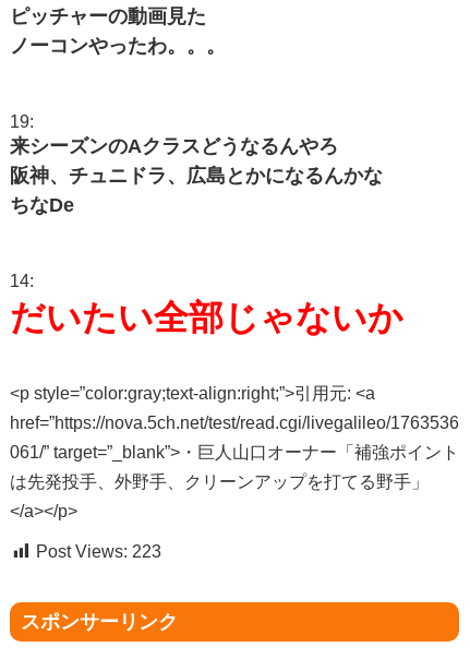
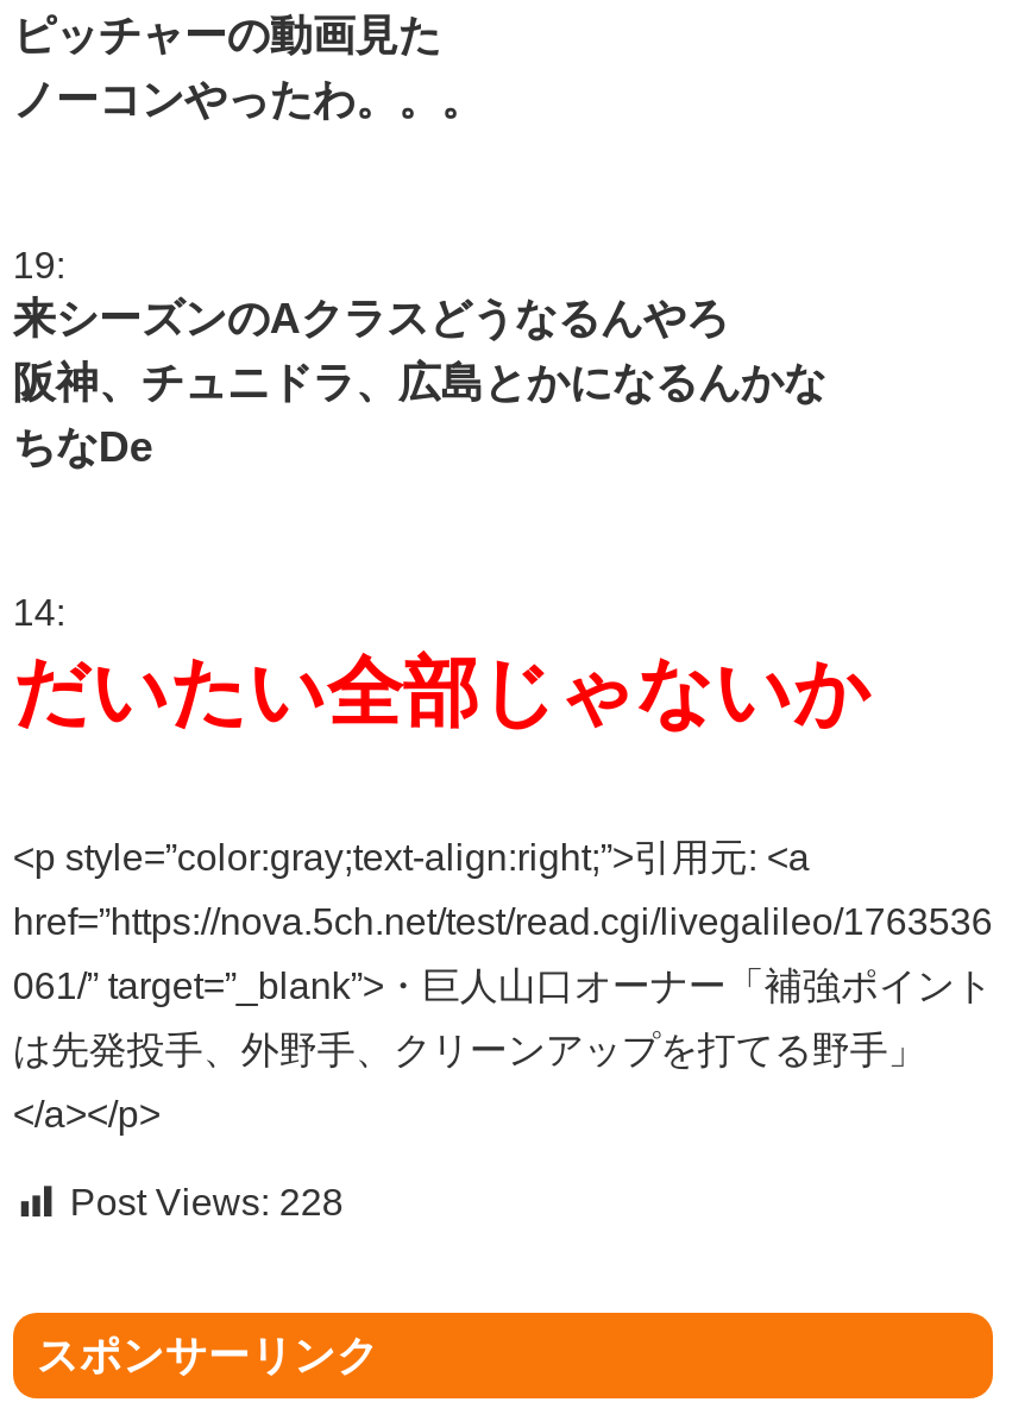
[36,543,161,561] Post Views: 223 -> [70,1183,343,1223] Post Views: 228

